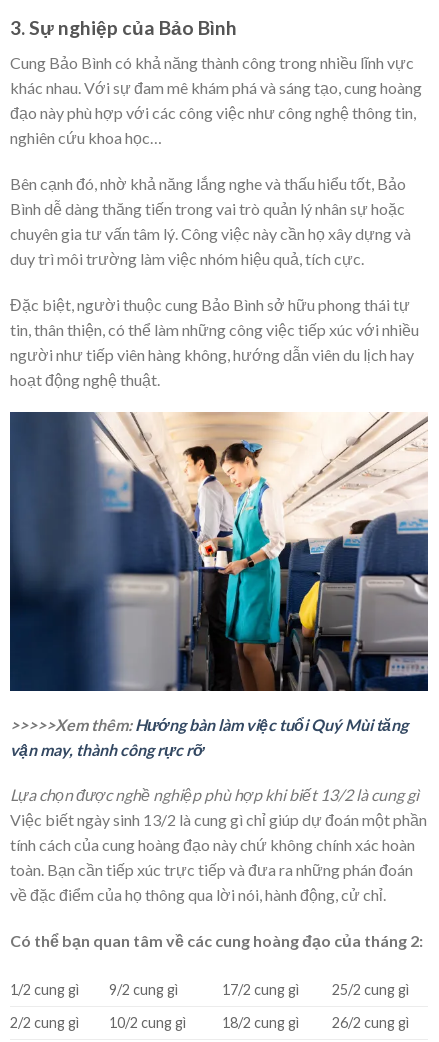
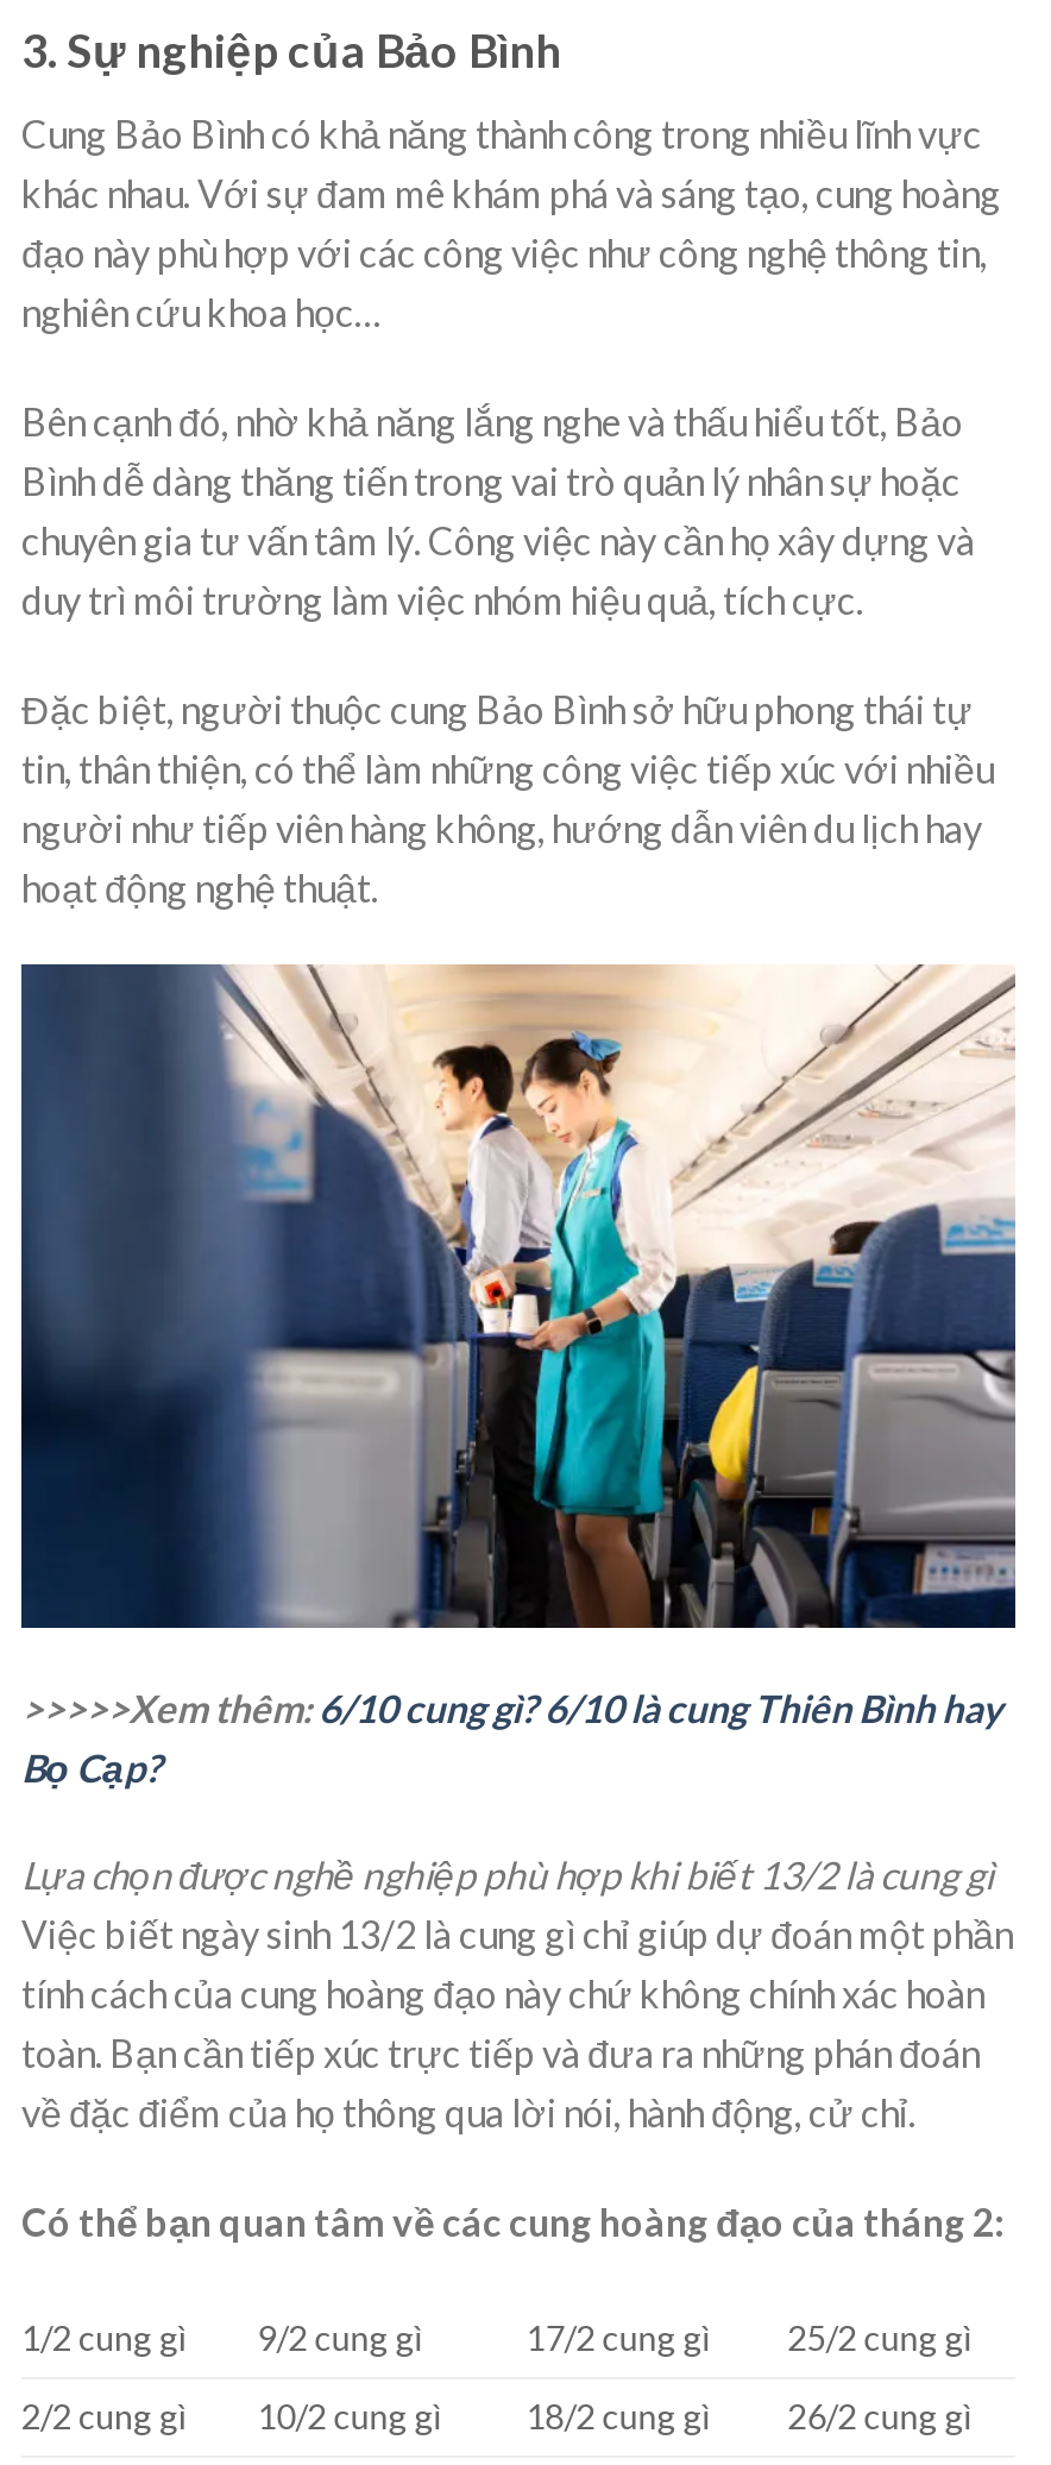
[10,714,408,758] >>>>>Xem thêm: Hướng bàn làm việc tuổi Quý Mùi tăng | vận may, thành công rực rỡ -> [21,1684,1003,1788] >>>>>Xem thêm: 6/10 cung gì? 6/10 là cung Thiên Bình hay | Bọ Cạp?

